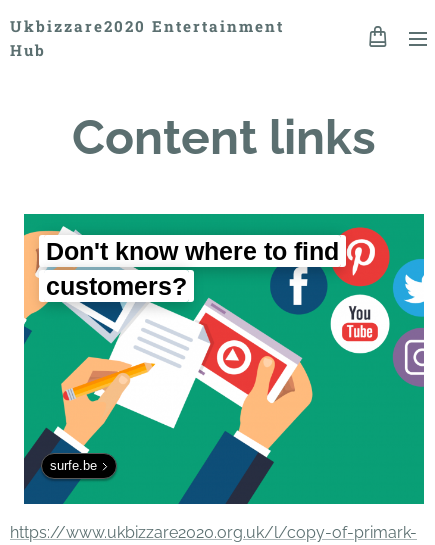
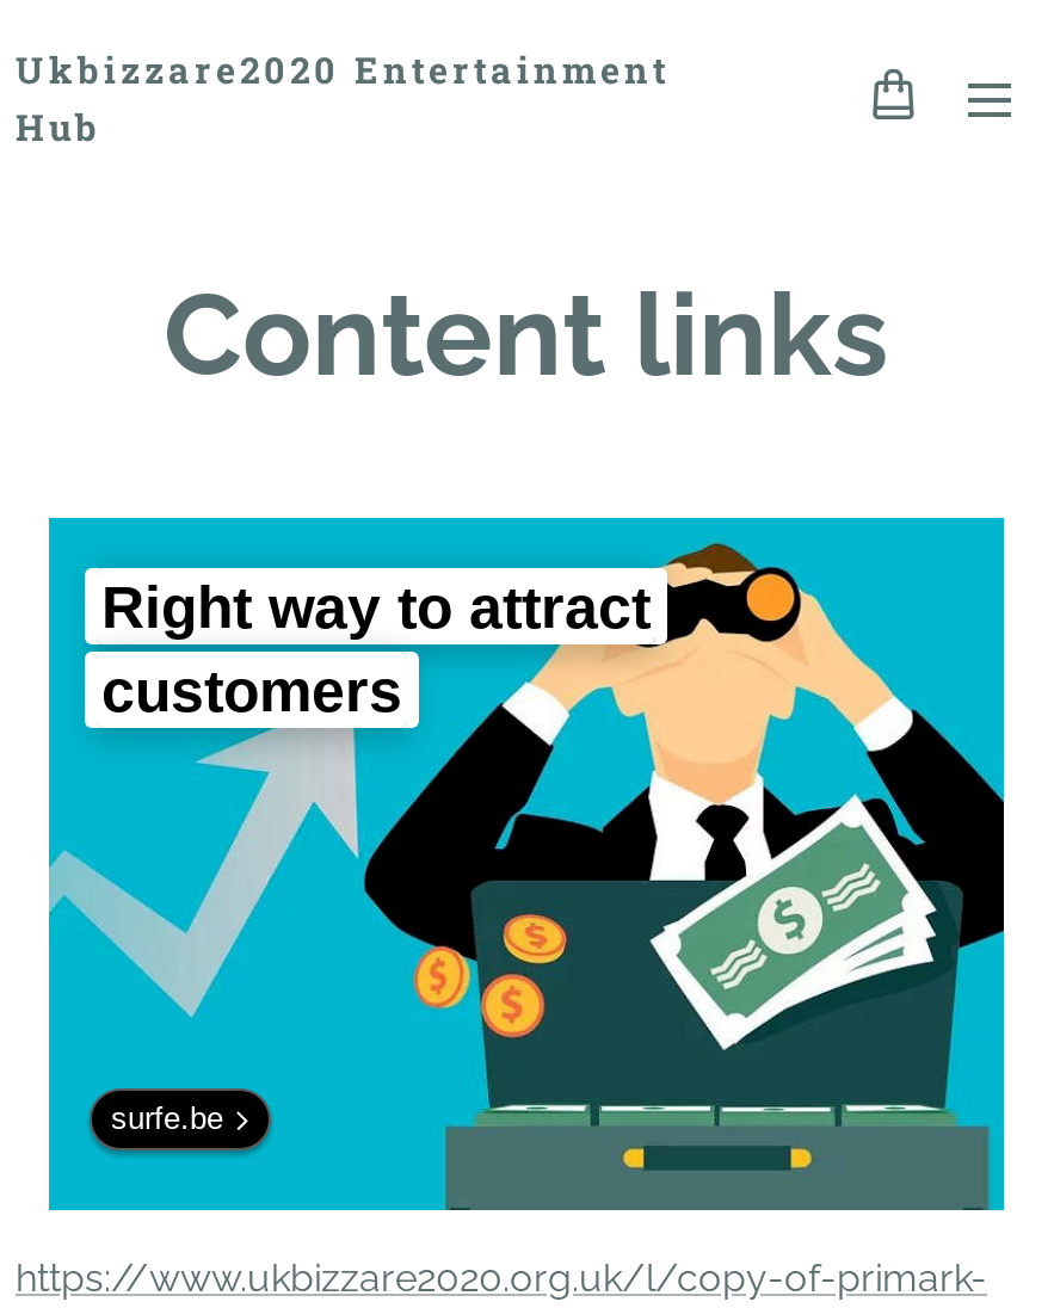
[23,214,425,505] [image] | Don't know where to find | customers? -> [47,518,1006,1213] [image] | Right way to attract | customers

